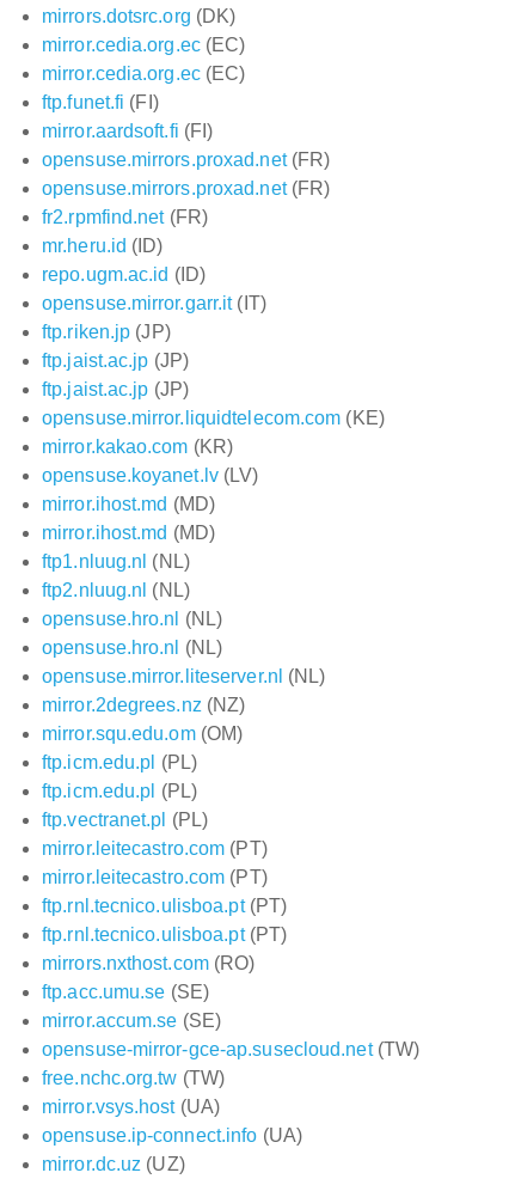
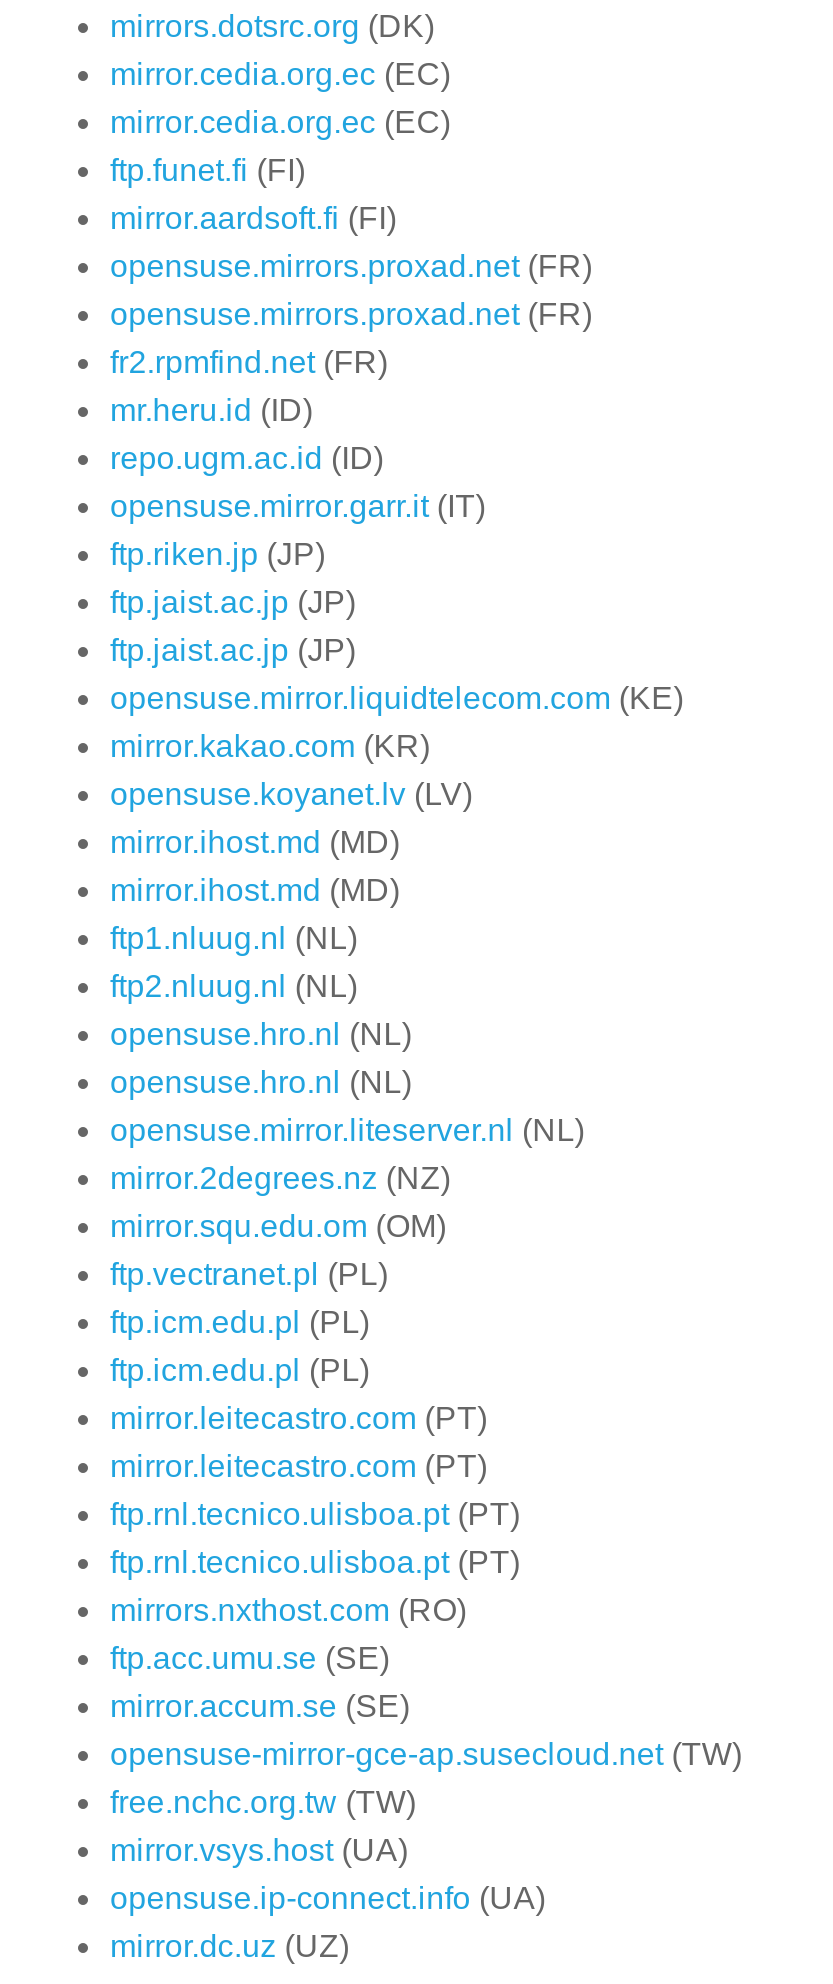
moved [42,752,197,801] -> [110,1305,370,1387]: ftp.icm.edu.pl (PL) | ftp.icm.edu.pl (PL)
moved [42,810,208,830] -> [110,1257,388,1291]: ftp.vectranet.pl (PL)

